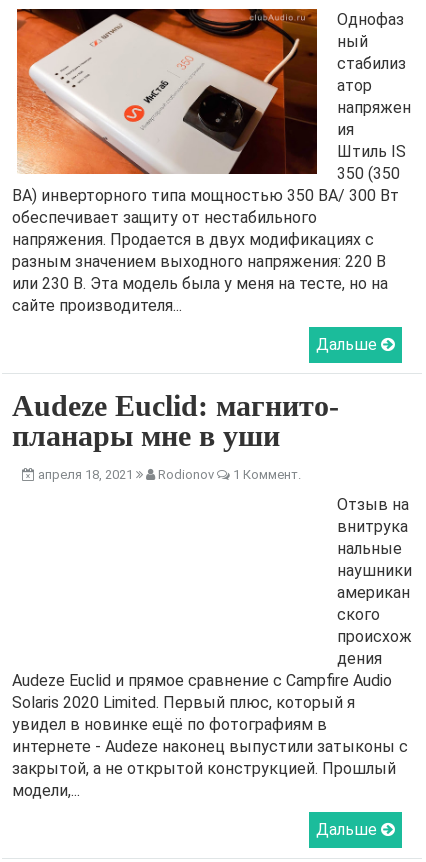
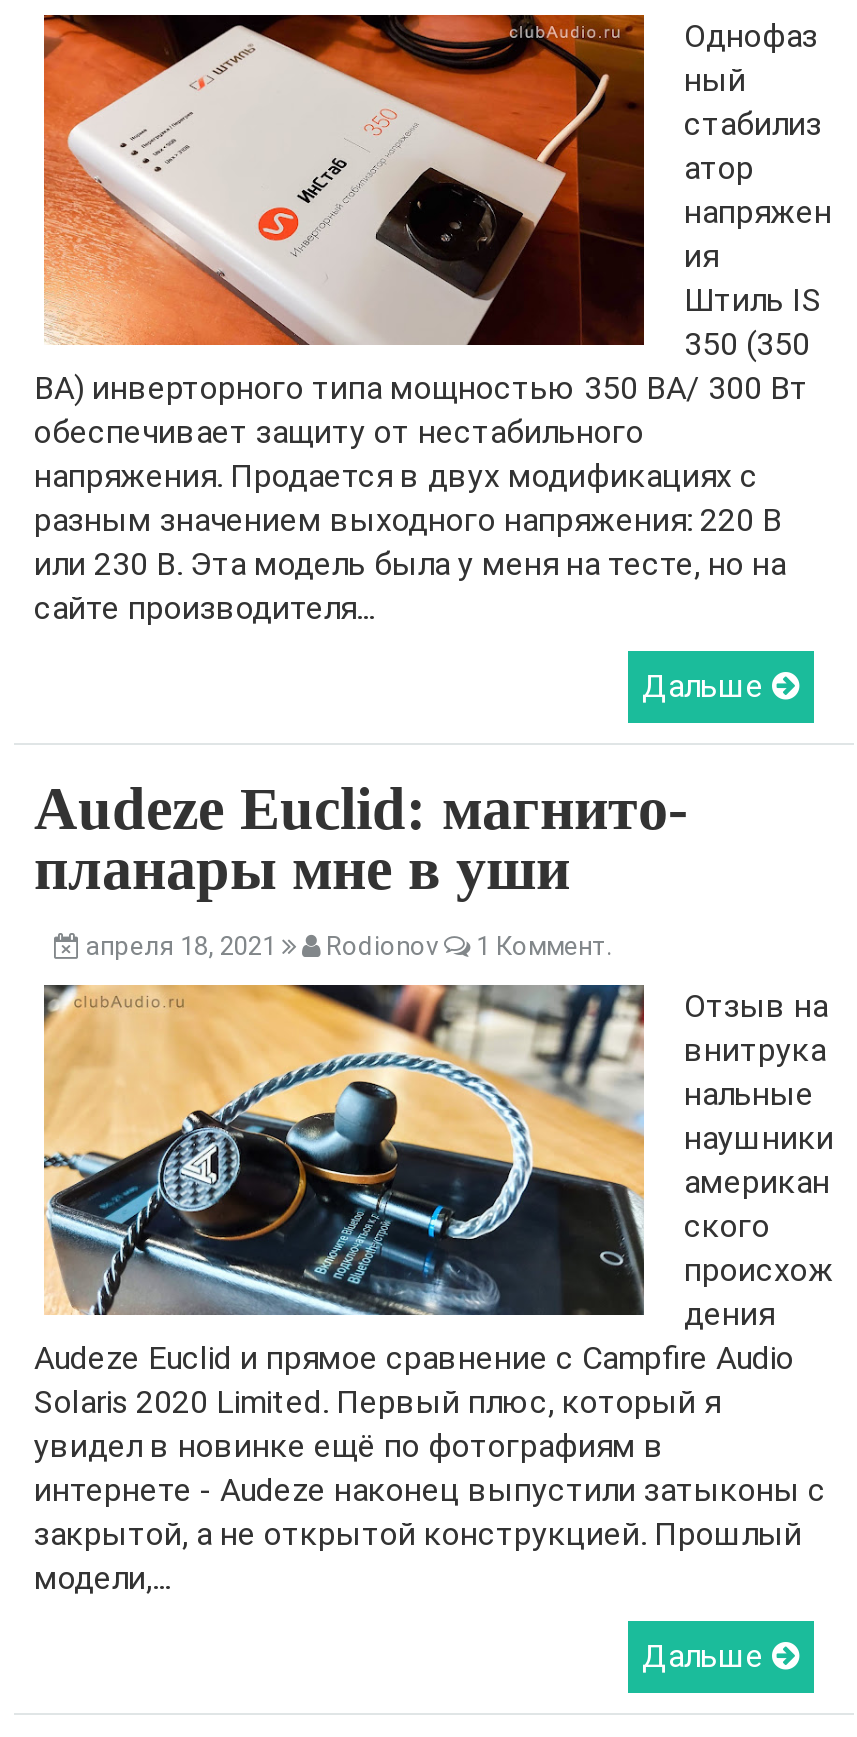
none -> [42,983,646,1317] [image]

